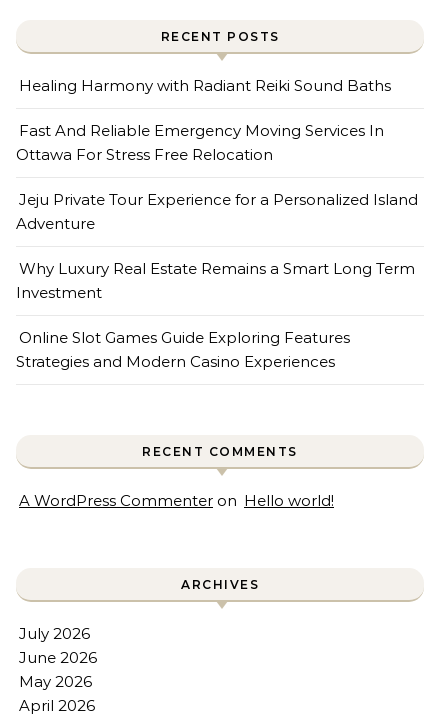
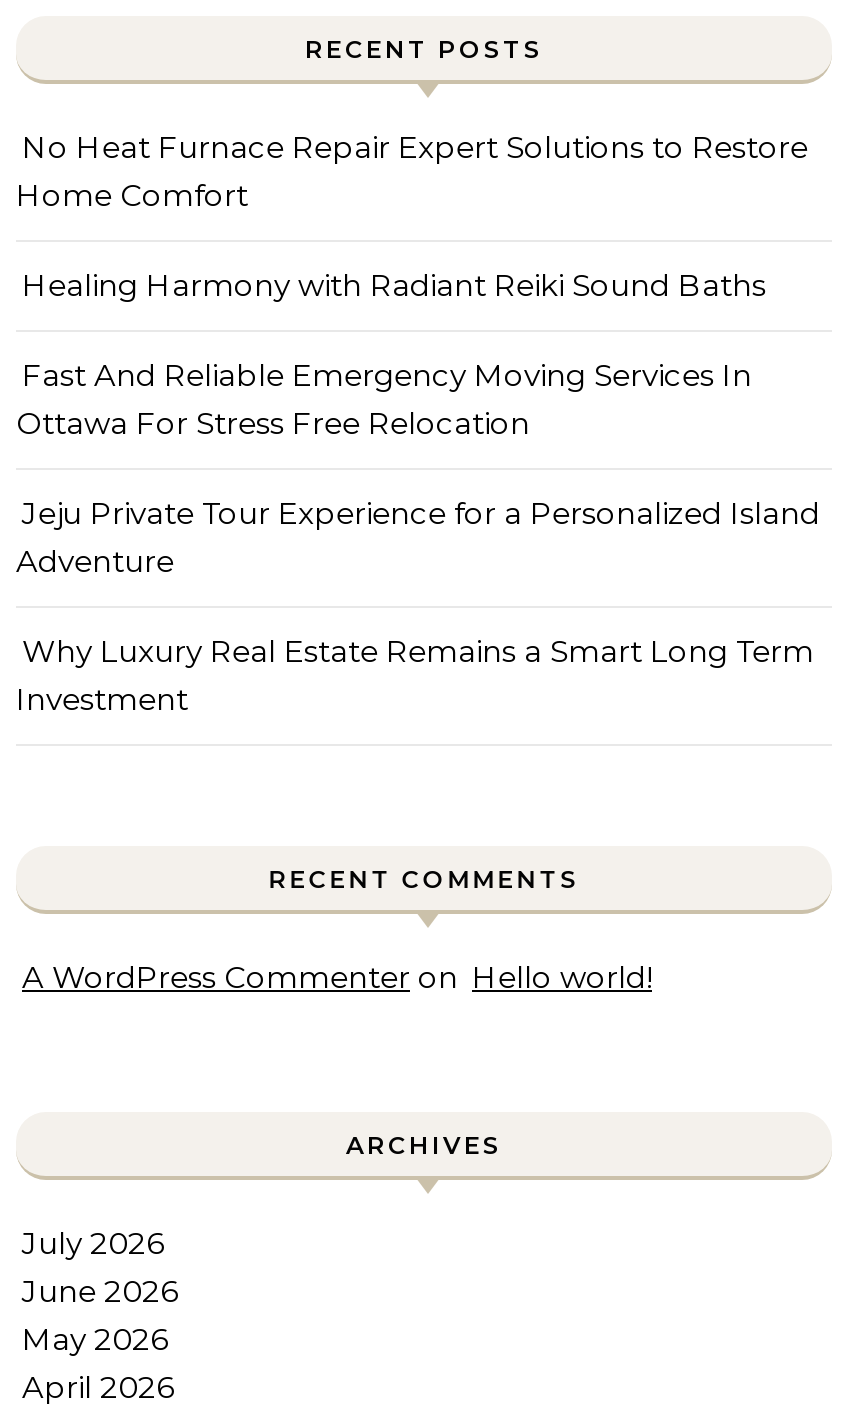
none -> [16,128,808,214] No Heat Furnace Repair Expert Solutions to Restore | Home Comfort
moved [16,76,418,302] -> [16,266,820,718]: Healing Harmony with Radiant Reiki Sound Baths | Fast And Reliable Emergency Moving Services In | Ottawa For Stress Free Relocation | Jeju Private Tour Experience for a Personalized Island | Adventure | Why Luxury Real Estate Remains a Smart Long Term | Investment
[16,328,350,371] Online Slot Games Guide Exploring Features | Strategies and Modern Casino Experiences -> none

